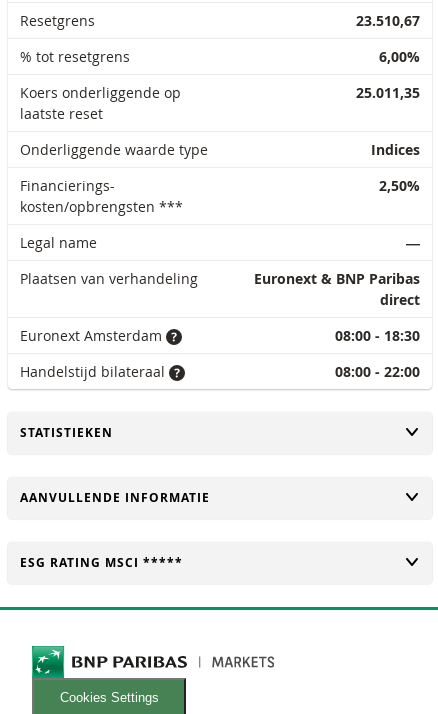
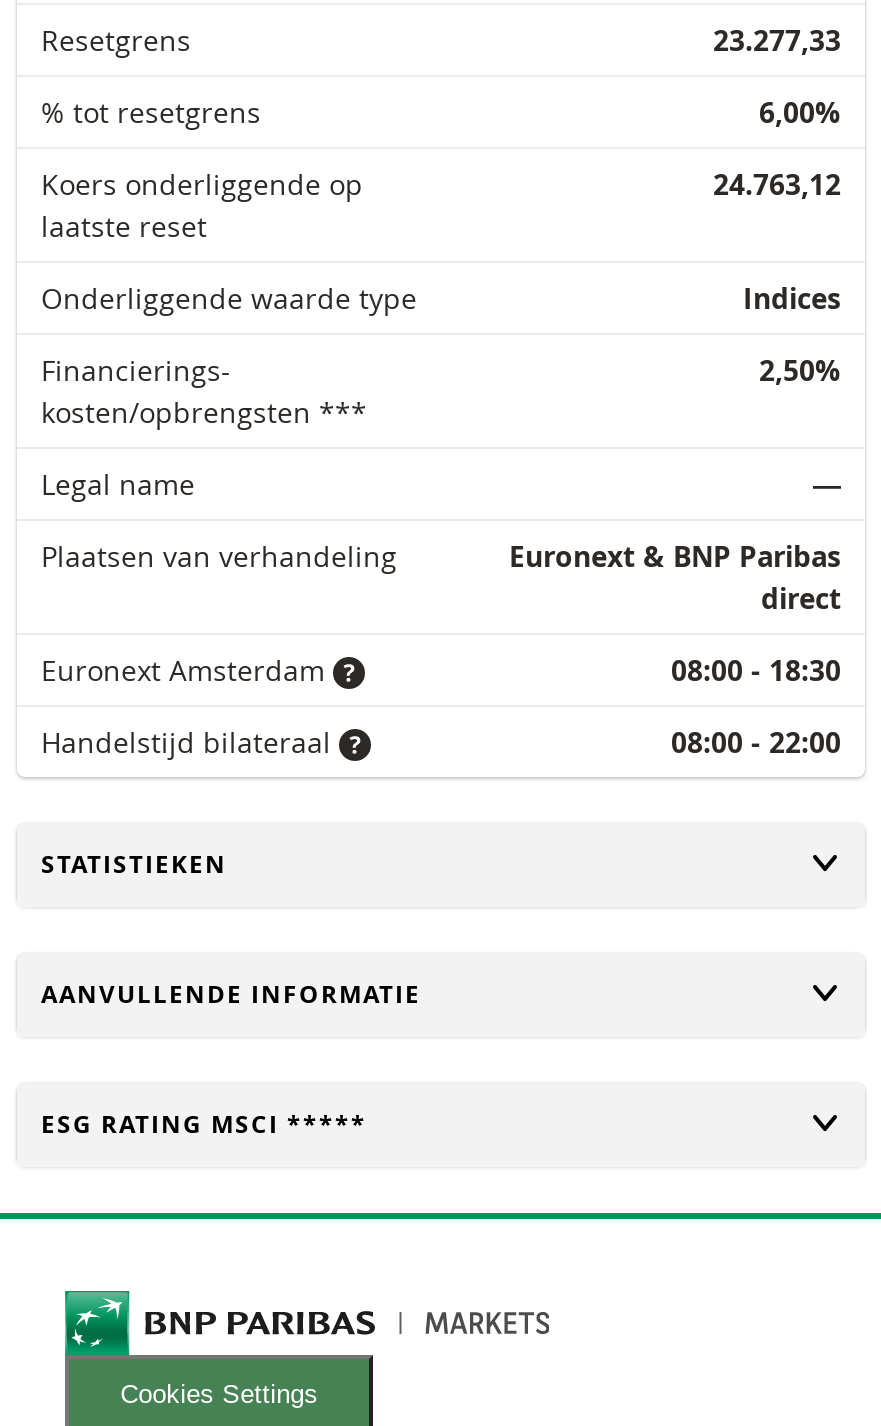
[356,11,420,30] 23.510,67 -> [713,21,841,59] 23.277,33
[356,83,420,102] 25.011,35 -> [713,165,841,203] 24.763,12

